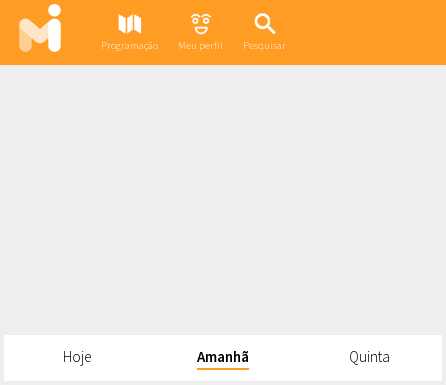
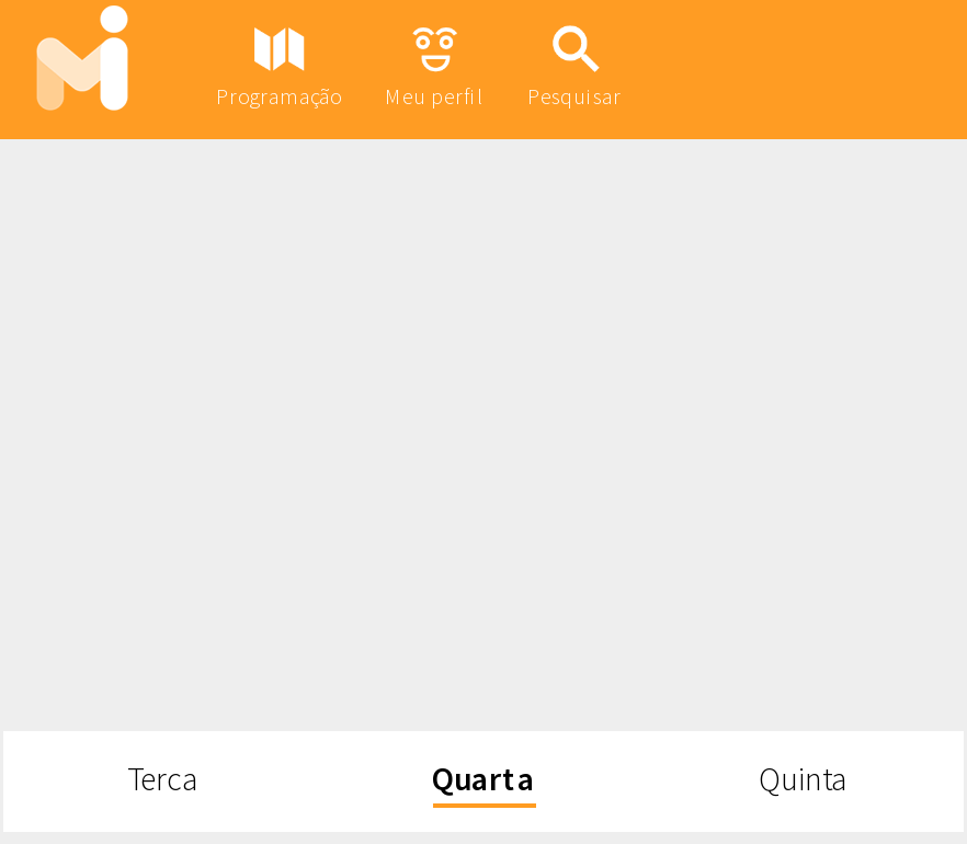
[63,347,249,366] Hoje | Amanhã -> [127,757,535,799] Terca | Quarta

